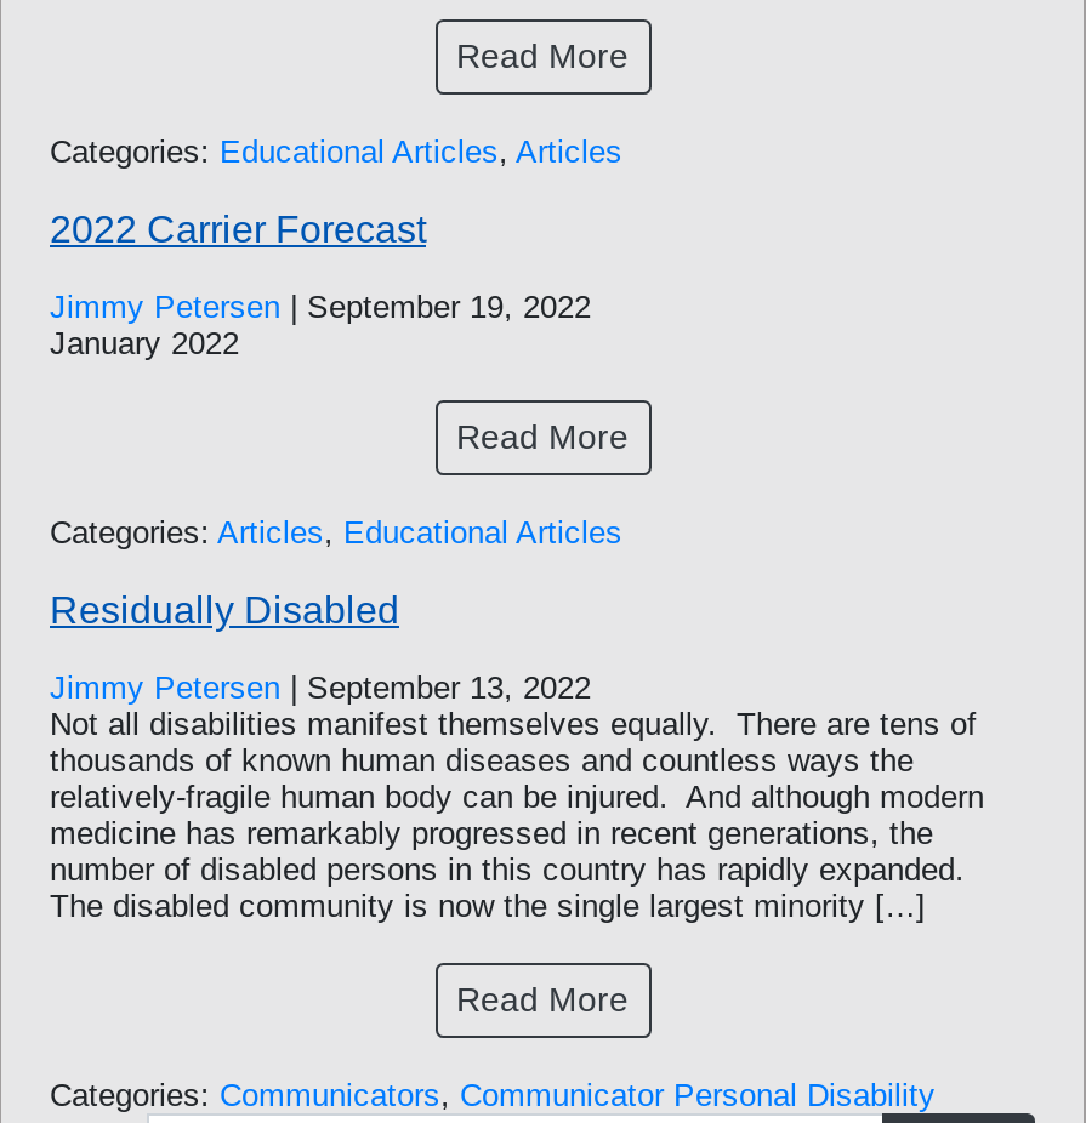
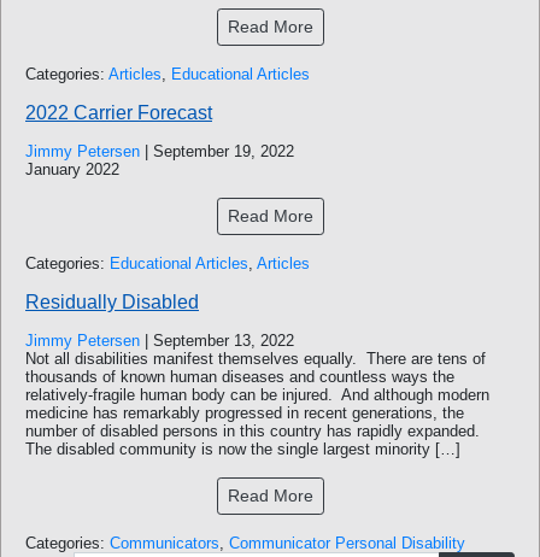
moved [50,133,622,170] -> [25,254,310,272]: Categories: Educational Articles, Articles
moved [50,514,622,551] -> [25,65,310,83]: Categories: Articles, Educational Articles

